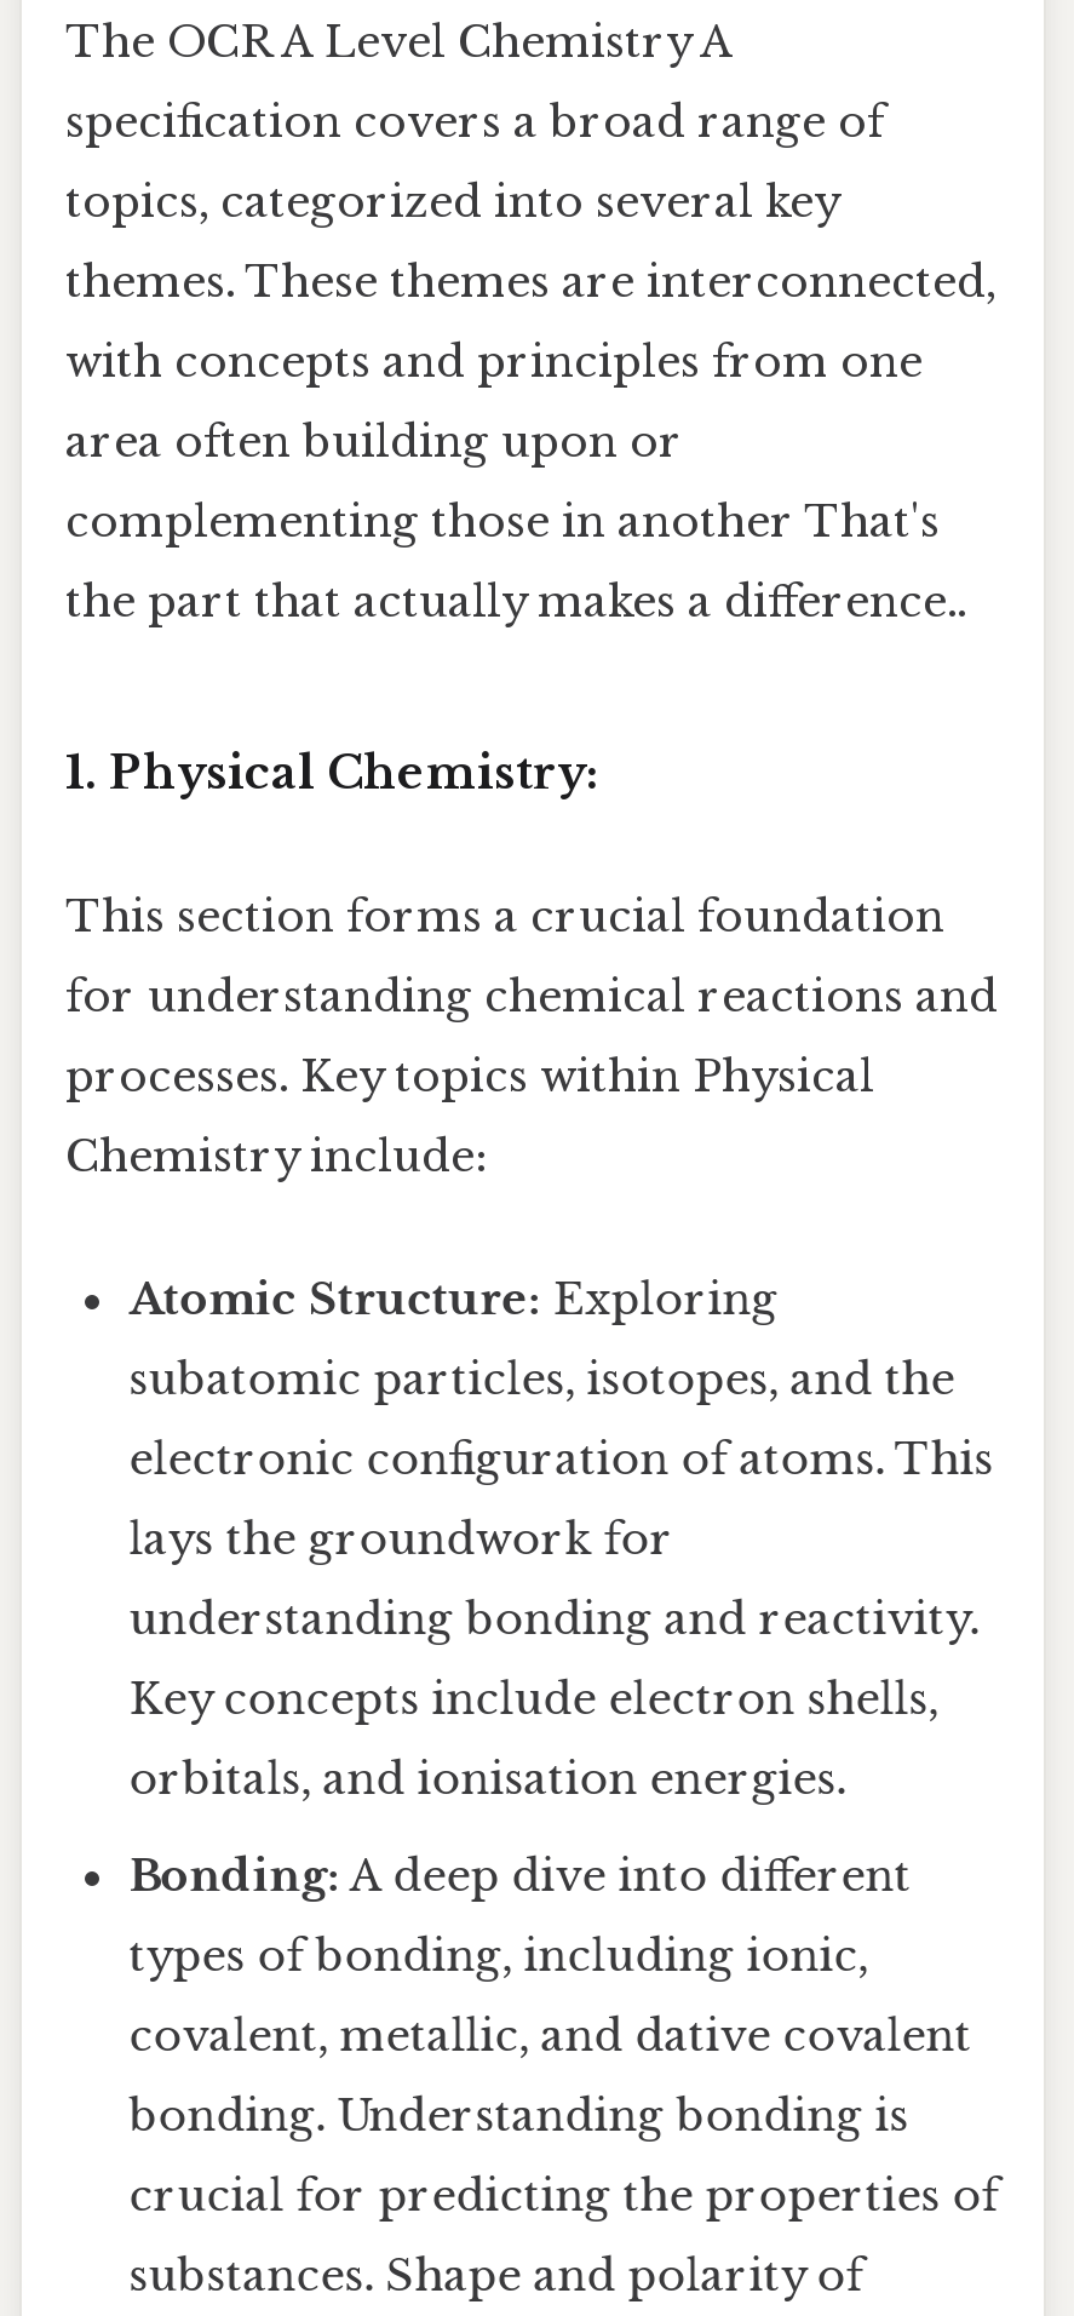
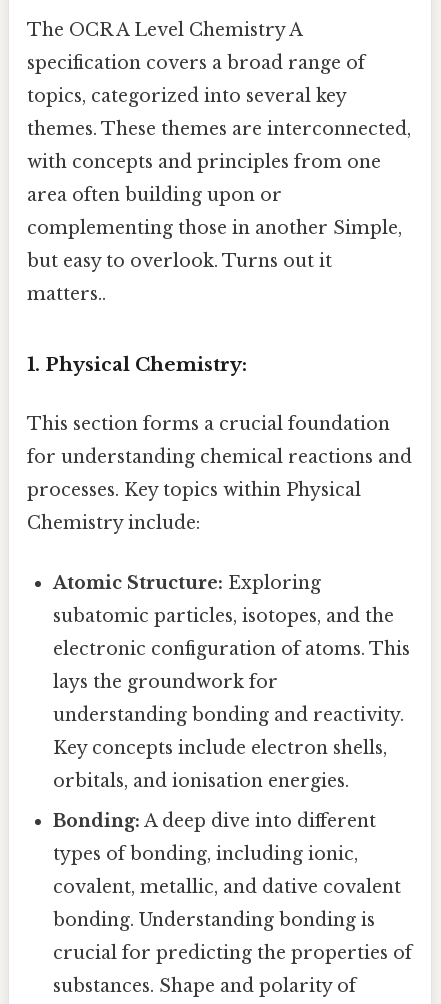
[65,496,966,629] complementing those in another That's | the part that actually makes a difference.. -> [27,217,402,305] complementing those in another Simple, | but easy to overlook. Turns out it | matters..

